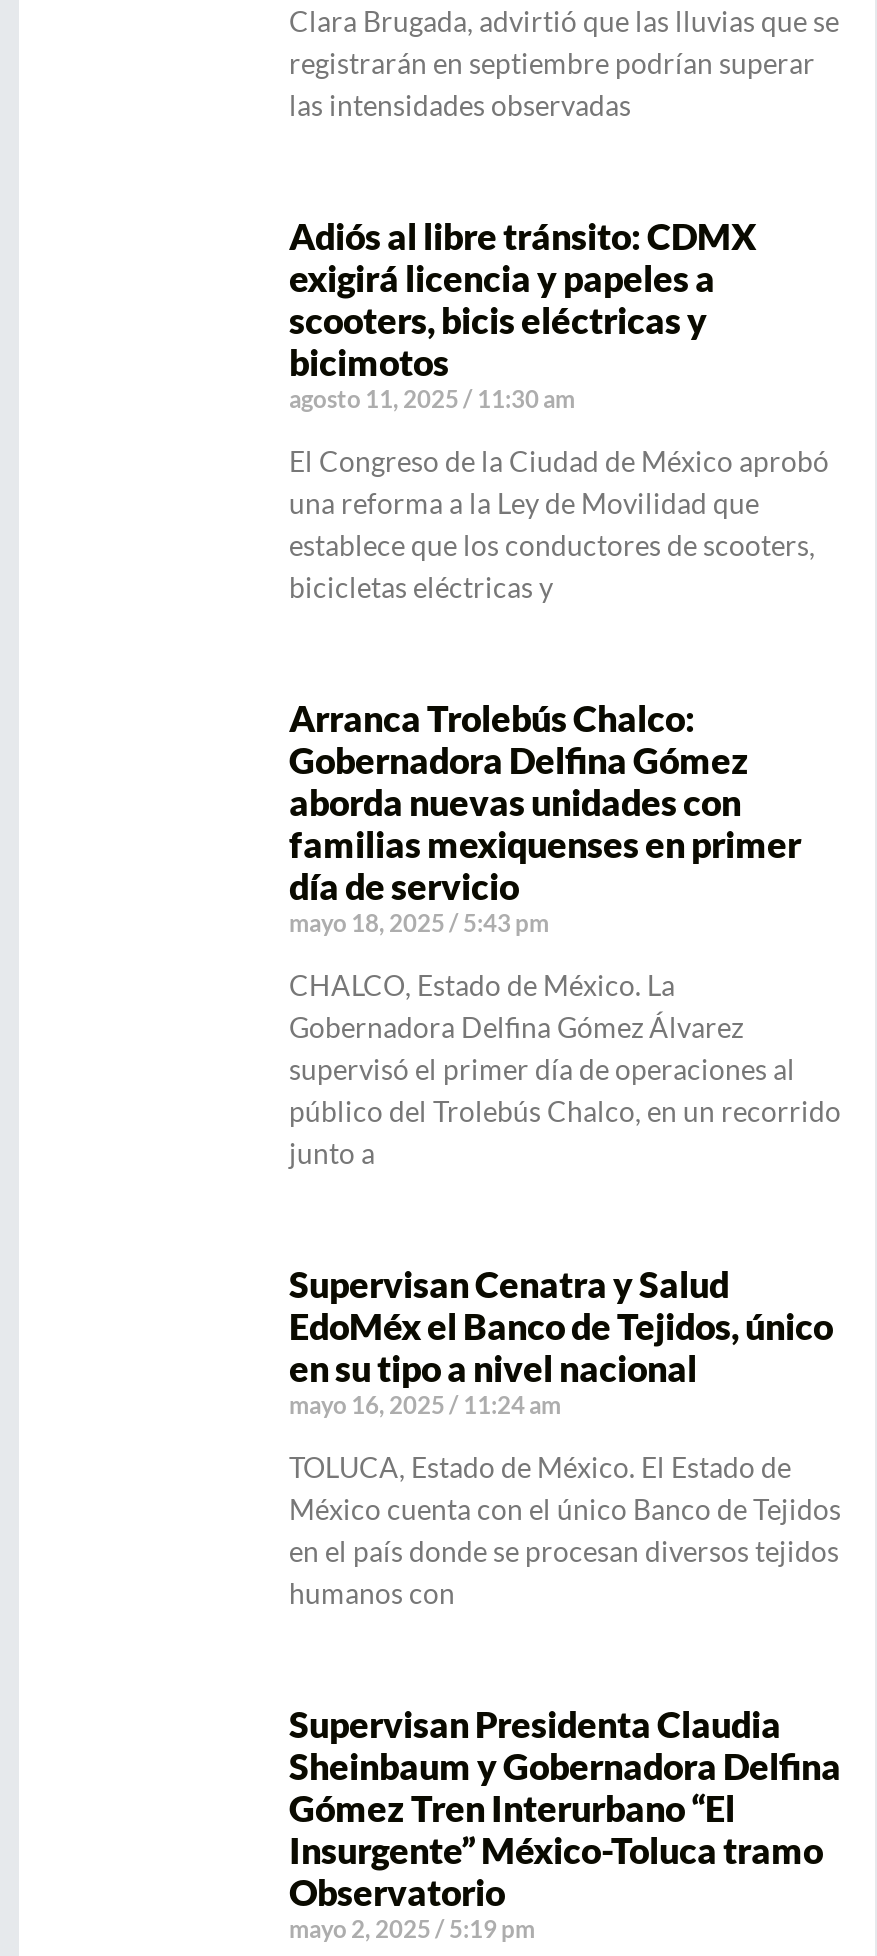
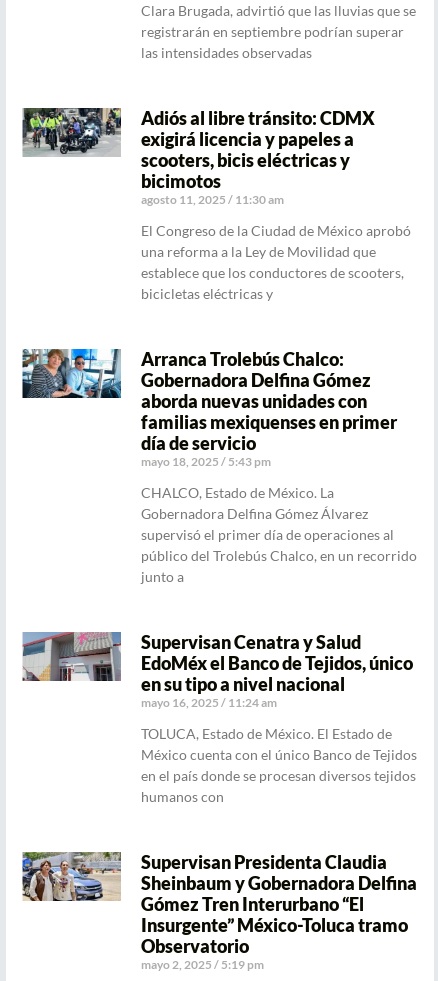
none -> [21,107,122,158] [image]
none -> [21,348,122,399] [image]
none -> [21,631,122,682] [image]
none -> [21,851,122,902] [image]

